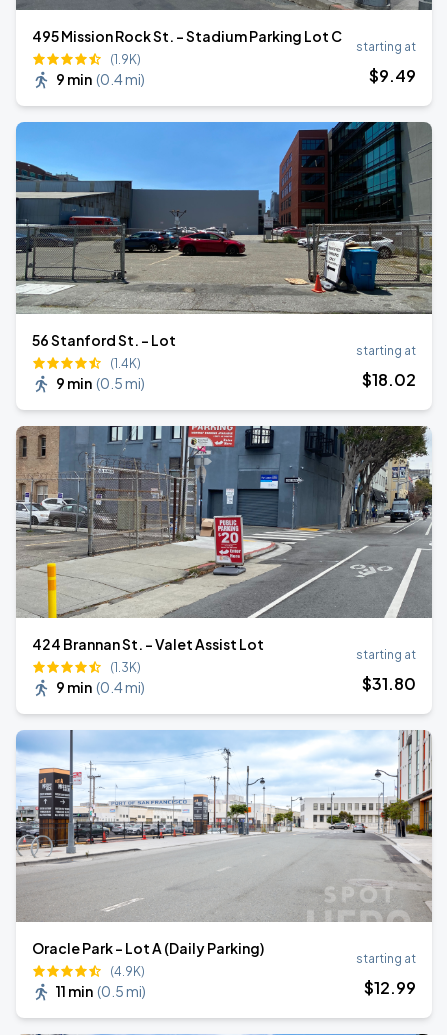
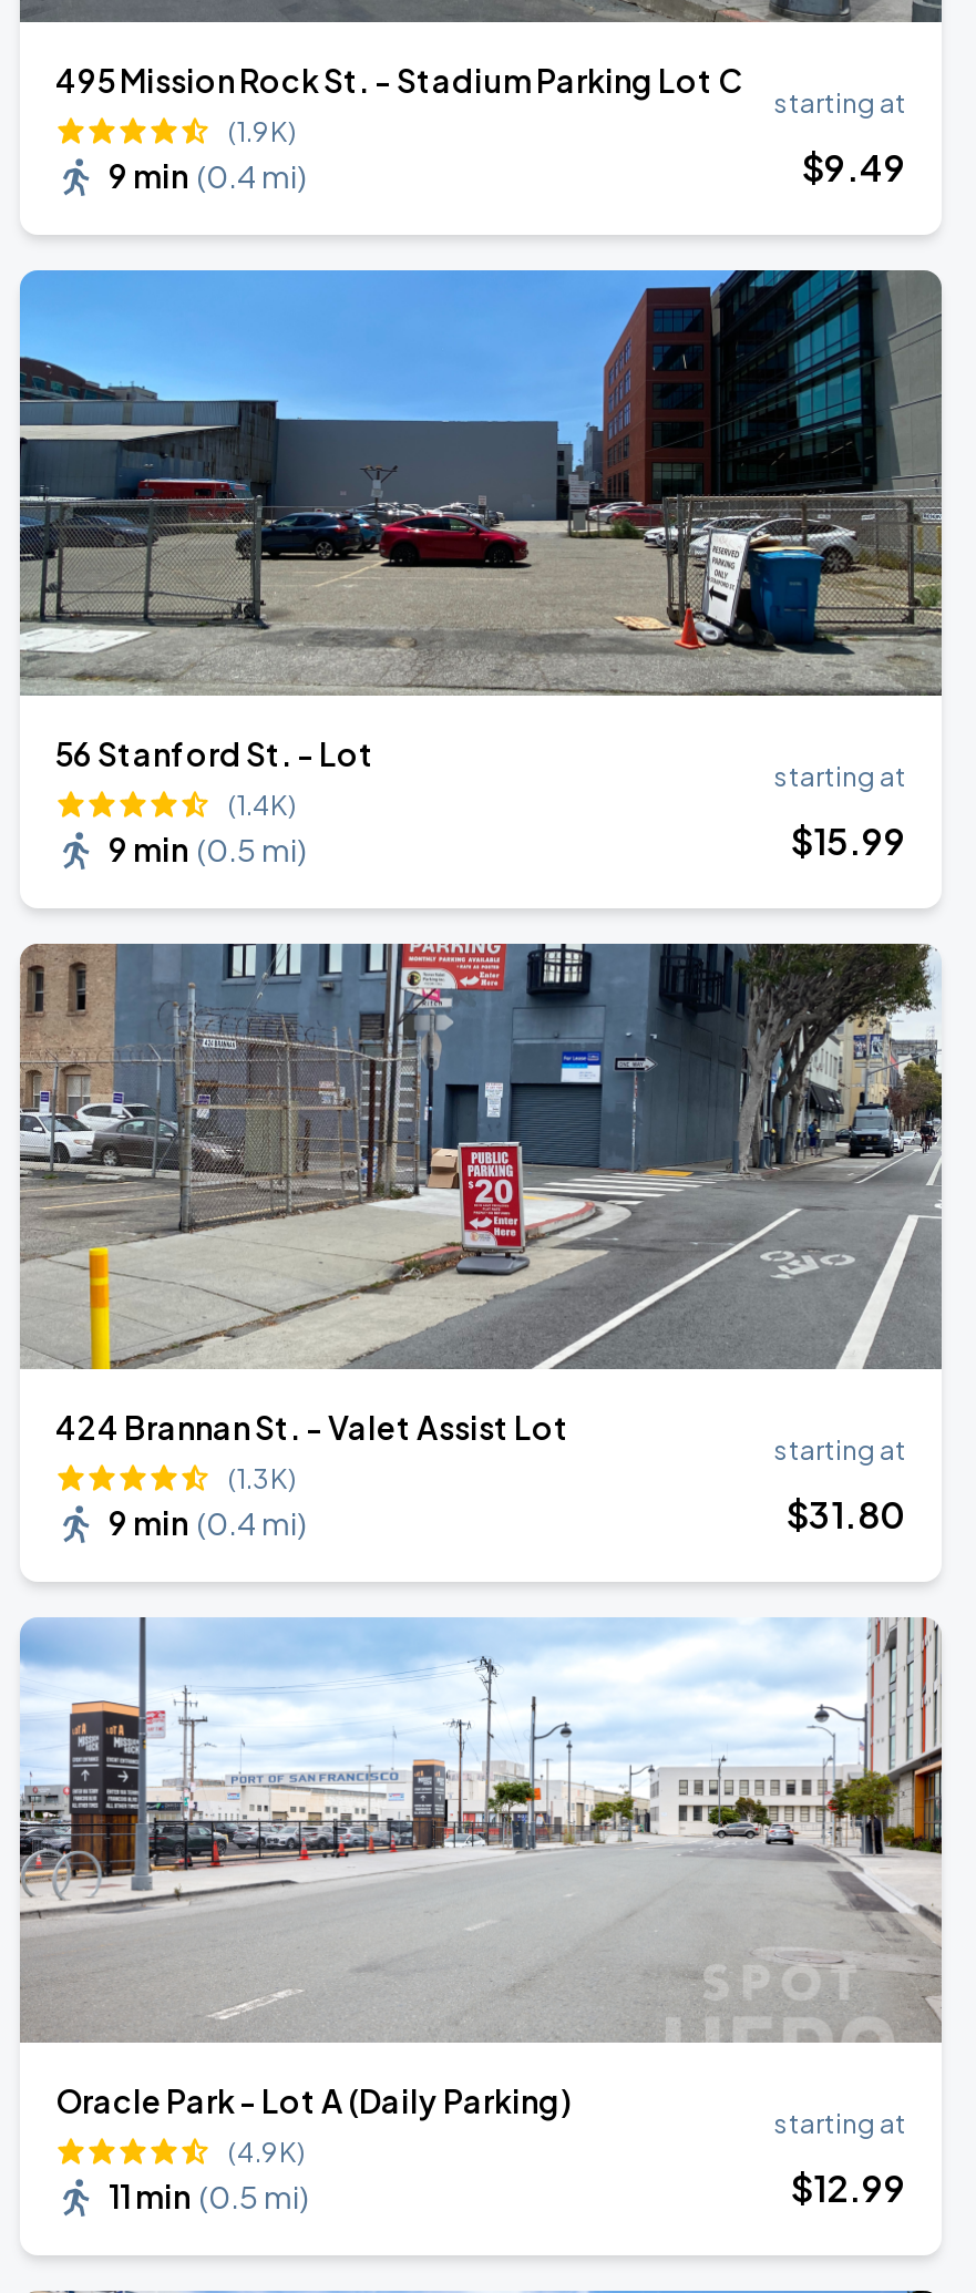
[362,369,416,390] $18.02 -> [791,818,906,864] $15.99

